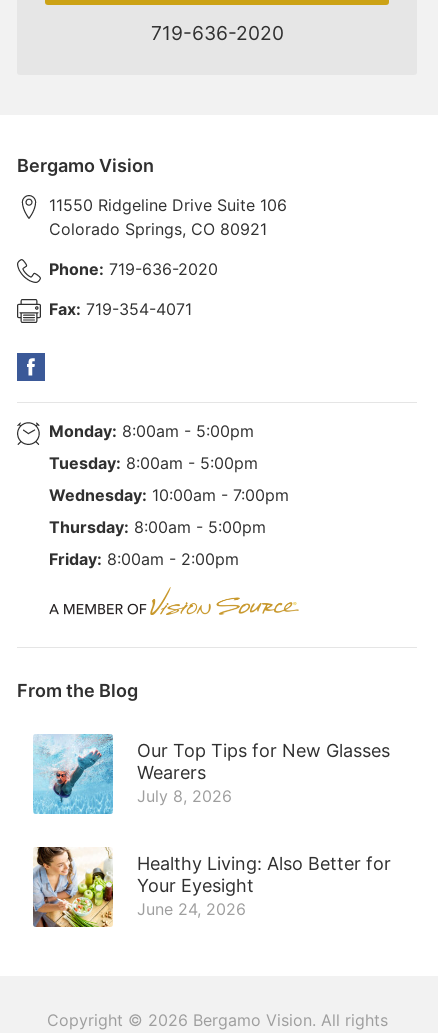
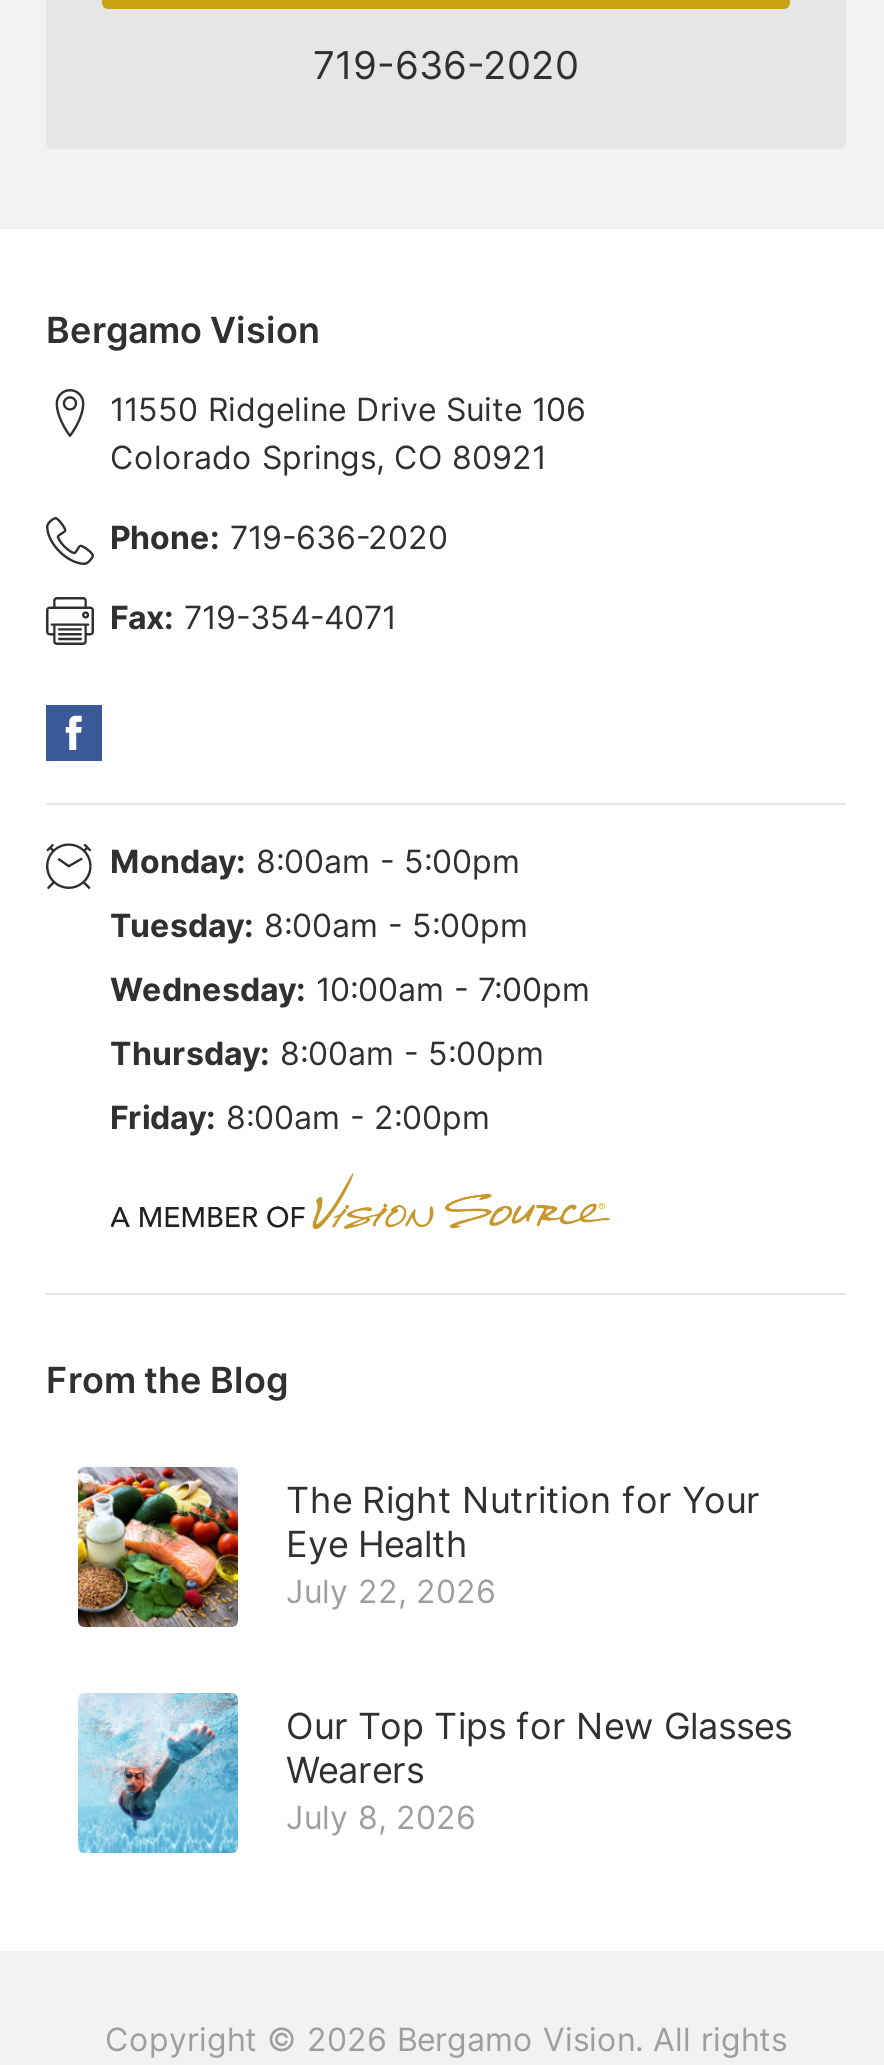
none -> [76,1465,760,1629] [image] | The Right Nutrition for Your | Eye Health | July 22, 2026
moved [32,733,390,815] -> [76,1691,792,1855]: [image] | Our Top Tips for New Glasses | Wearers | July 8, 2026
[32,846,391,928] [image] | Healthy Living: Also Better for | Your Eyesight | June 24, 2026 -> none

